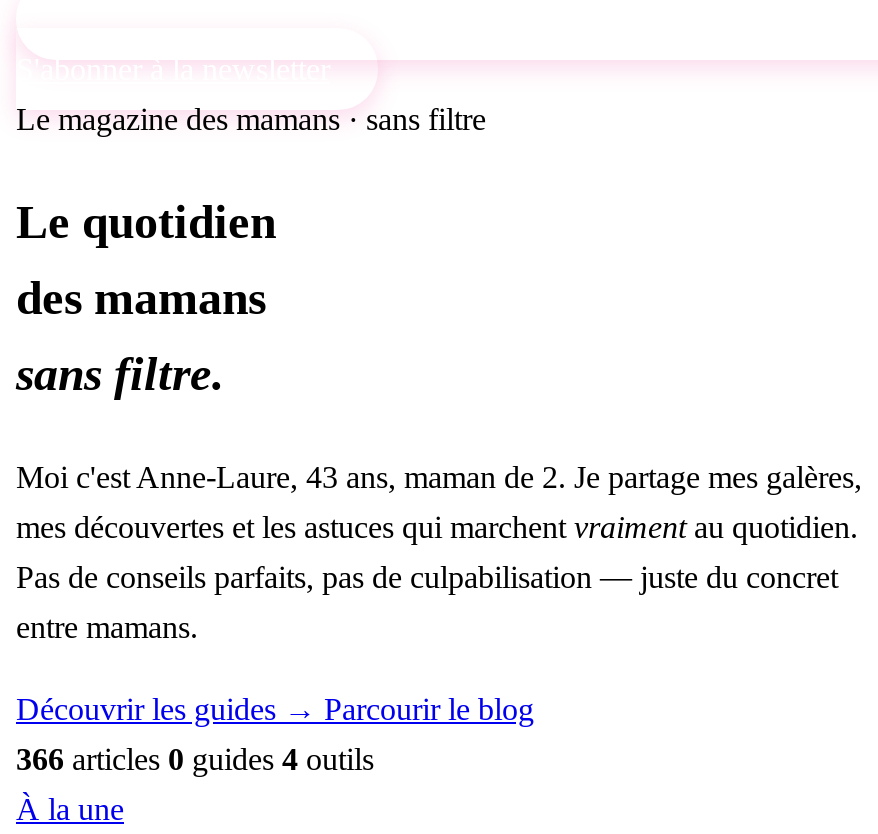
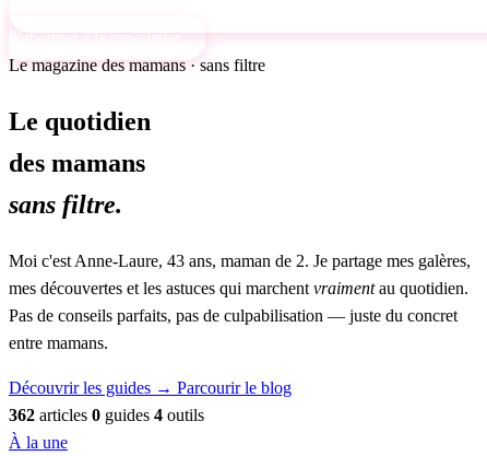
[16,742,374,776] 366 articles 0 guides 4 outils -> [9,405,204,424] 362 articles 0 guides 4 outils

